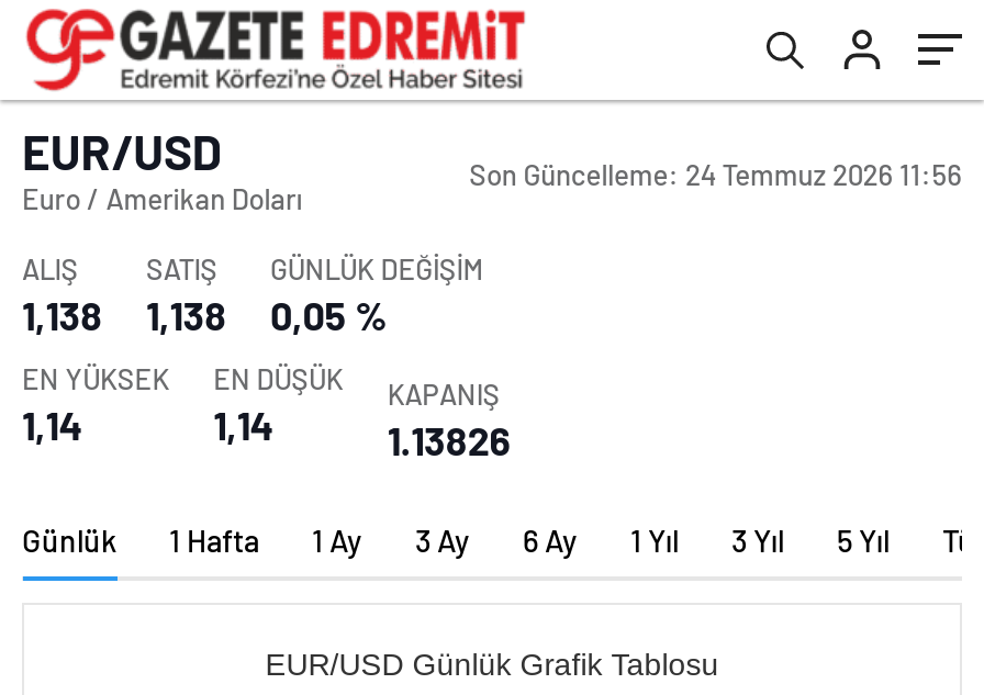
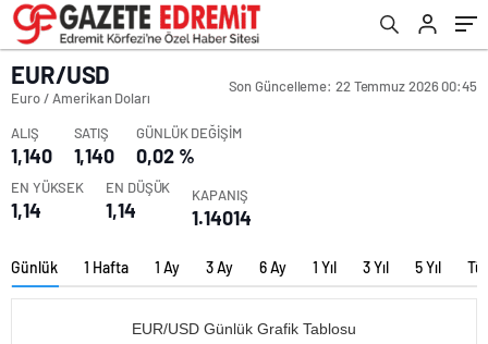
[469,157,962,192] Son Güncelleme: 24 Temmuz 2026 11:56 -> [228,77,477,95] Son Güncelleme: 22 Temmuz 2026 00:45
[22,291,102,339] 1,138 -> [11,144,52,168] 1,140
[146,291,226,339] 1,138 -> [74,144,114,168] 1,140
[270,291,387,339] 0,05 % -> [136,144,194,168] 0,02 %
[387,415,511,463] 1.13826 -> [192,205,251,229] 1.14014

